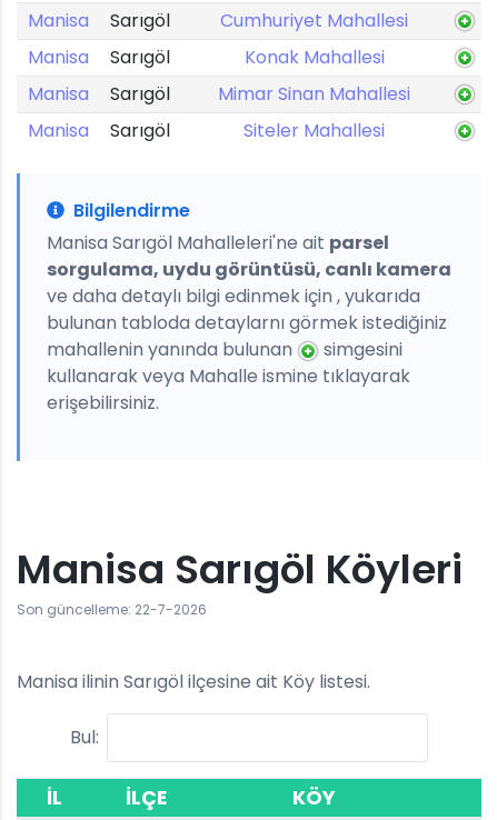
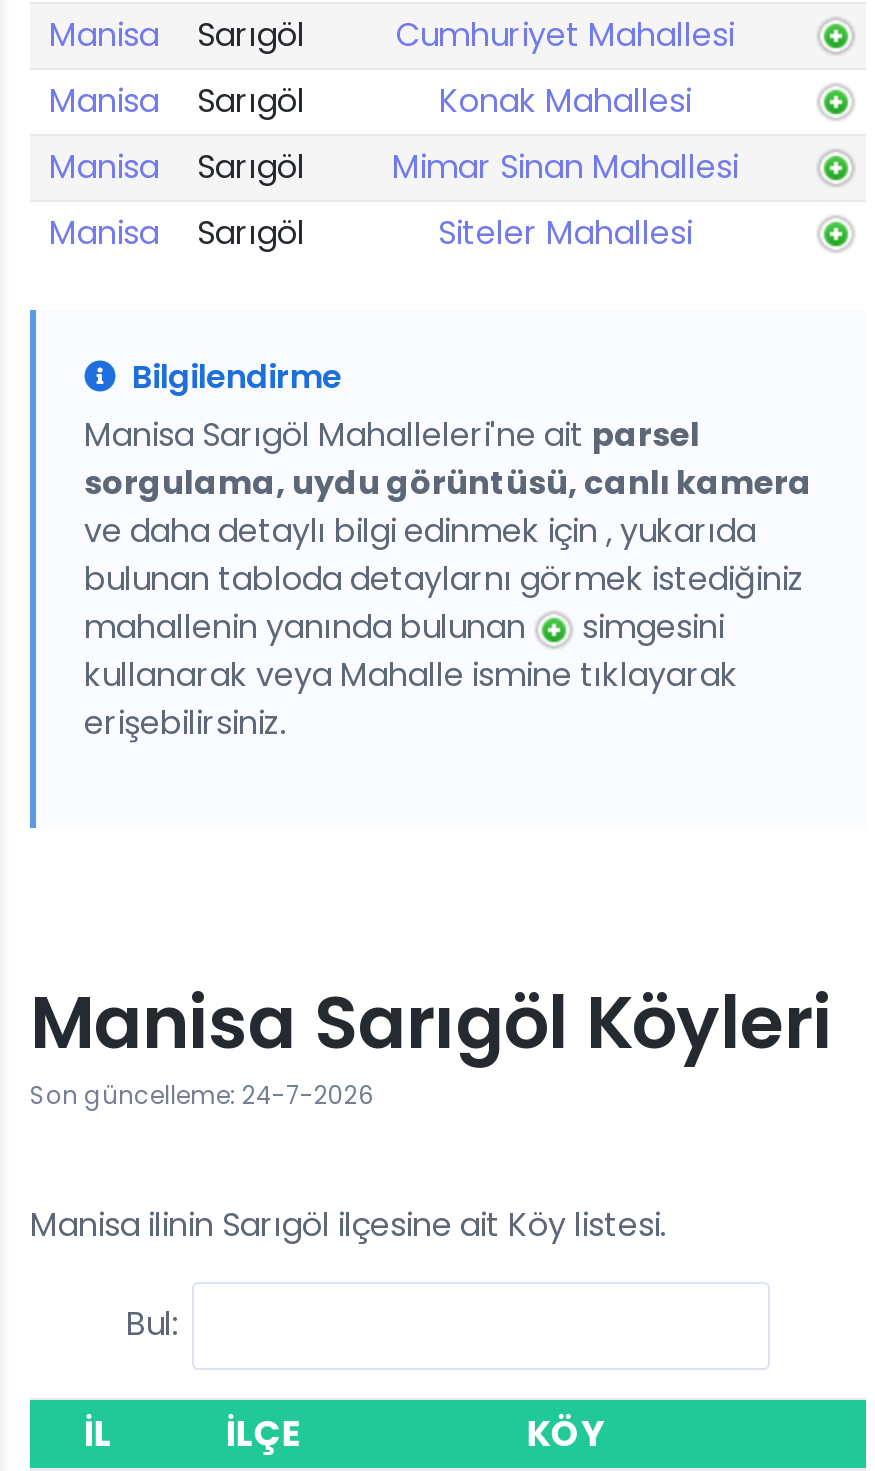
[17,600,207,619] Son güncelleme: 22-7-2026 -> [30,1078,374,1112] Son güncelleme: 24-7-2026

